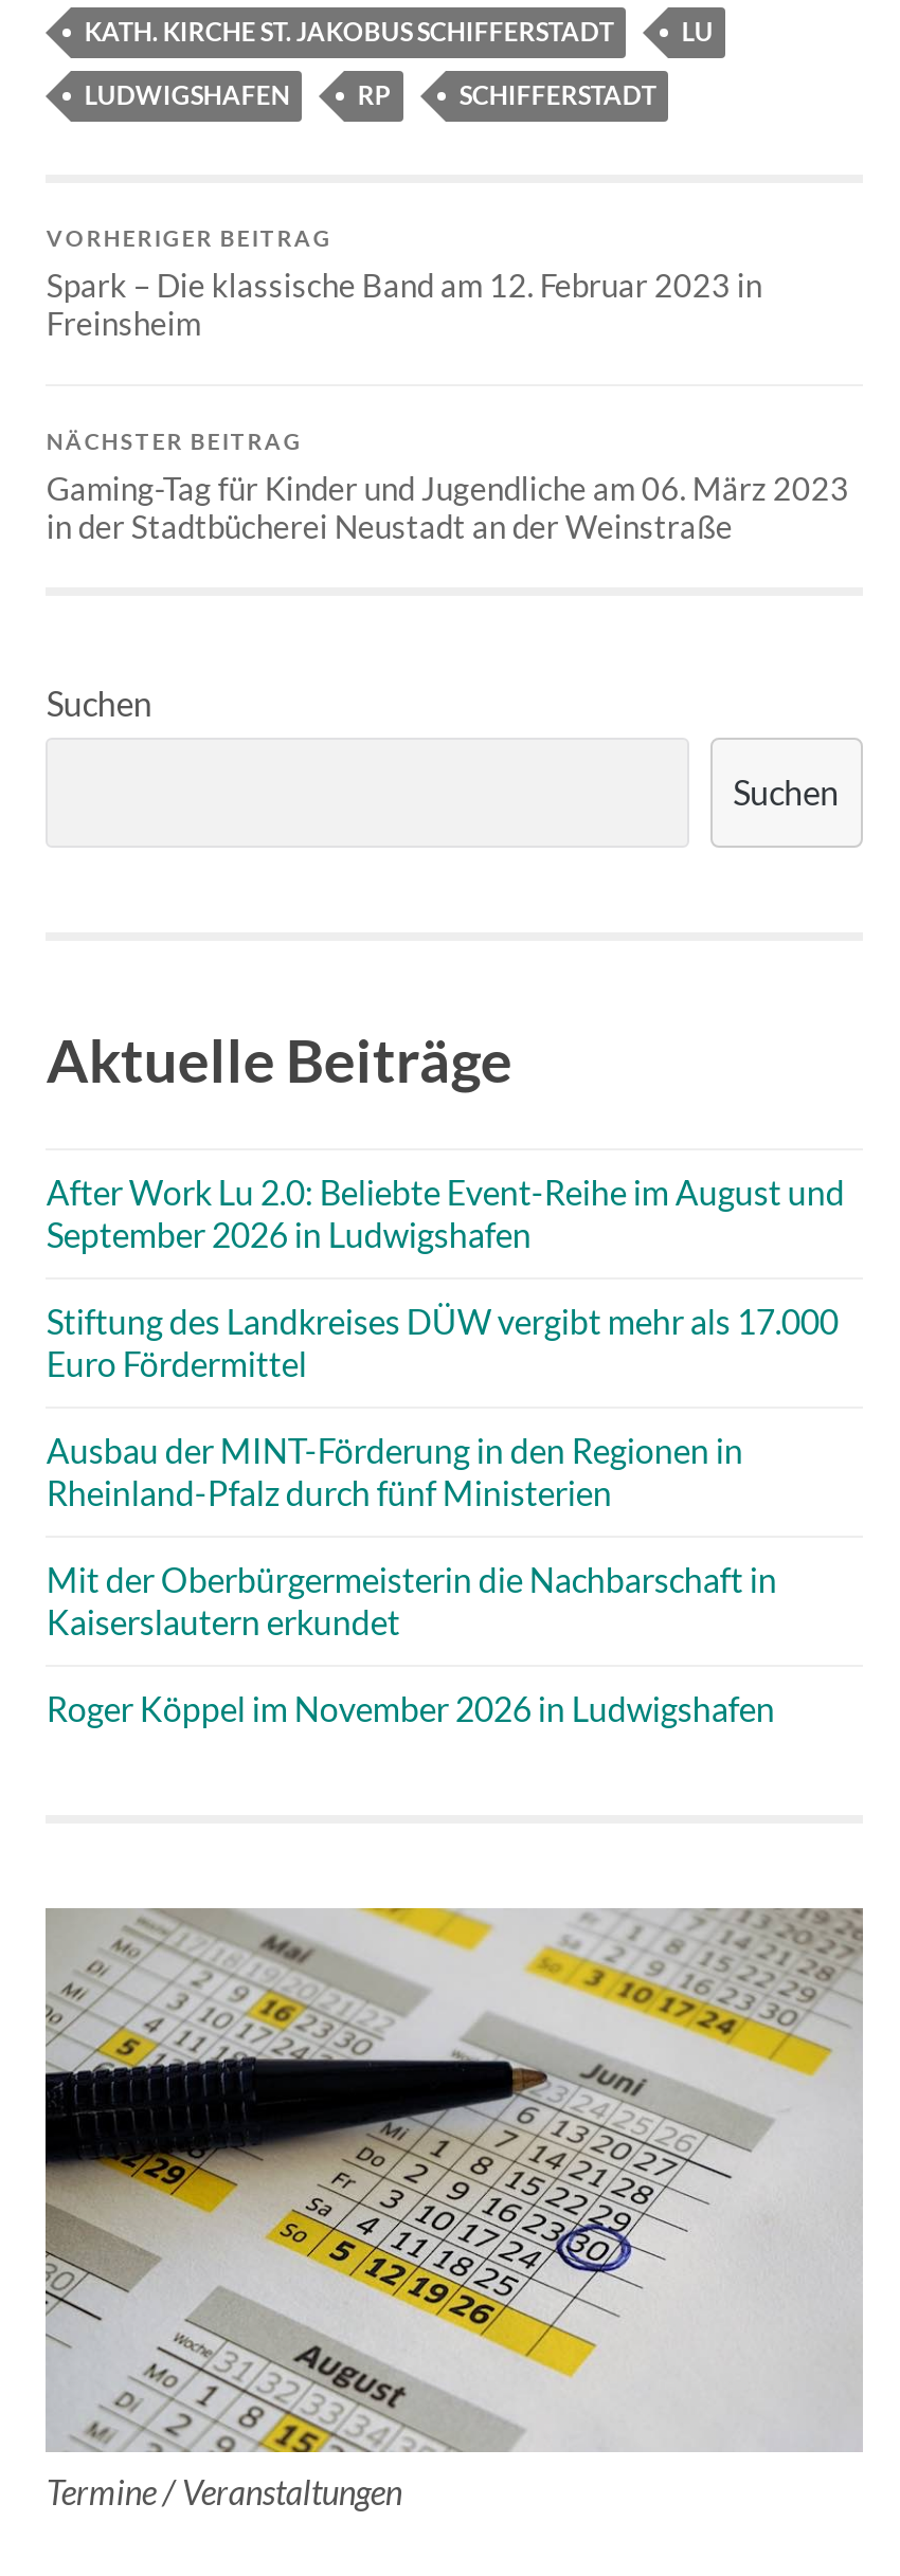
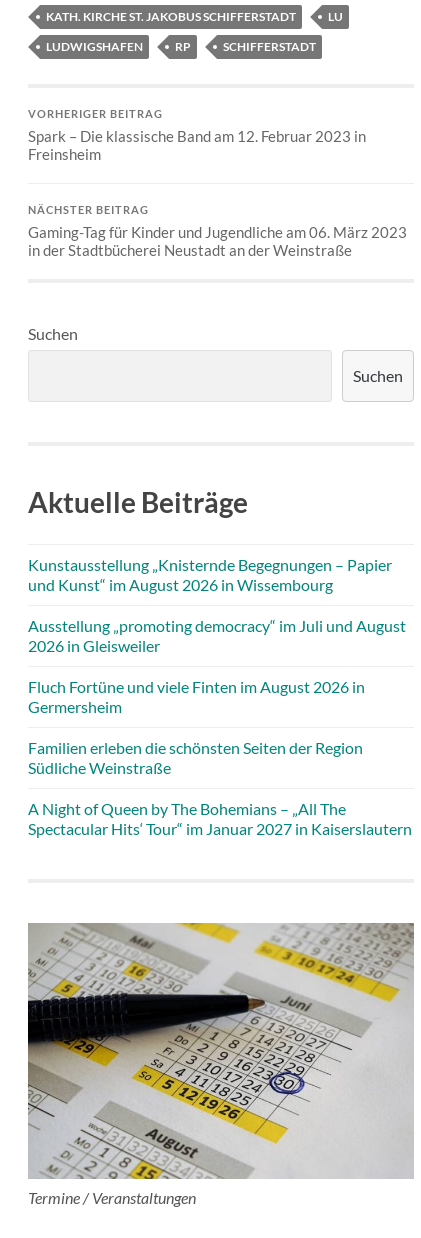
[46,1171,845,1254] After Work Lu 2.0: Beliebte Event-Reihe im August und | September 2026 in Ludwigshafen -> [28,555,392,594] Kunstausstellung „Knisternde Begegnungen – Papier | und Kunst“ im August 2026 in Wissembourg
[46,1300,838,1383] Stiftung des Landkreises DÜW vergibt mehr als 17.000 | Euro Fördermittel -> [28,616,406,655] Ausstellung „promoting democracy“ im Juli und August | 2026 in Gleisweiler
[46,1430,743,1512] Ausbau der MINT-Förderung in den Regionen in | Rheinland-Pfalz durch fünf Ministerien -> [28,677,365,716] Fluch Fortüne und viele Finten im August 2026 in | Germersheim
[46,1559,777,1641] Mit der Oberbürgermeisterin die Nachbarschaft in | Kaiserslautern erkundet -> [28,738,363,777] Familien erleben die schönsten Seiten der Region | Südliche Weinstraße
[46,1688,775,1728] Roger Köppel im November 2026 in Ludwigshafen -> [28,799,412,838] A Night of Queen by The Bohemians – „All The | Spectacular Hits‘ Tour“ im Januar 2027 in Kaiserslautern

